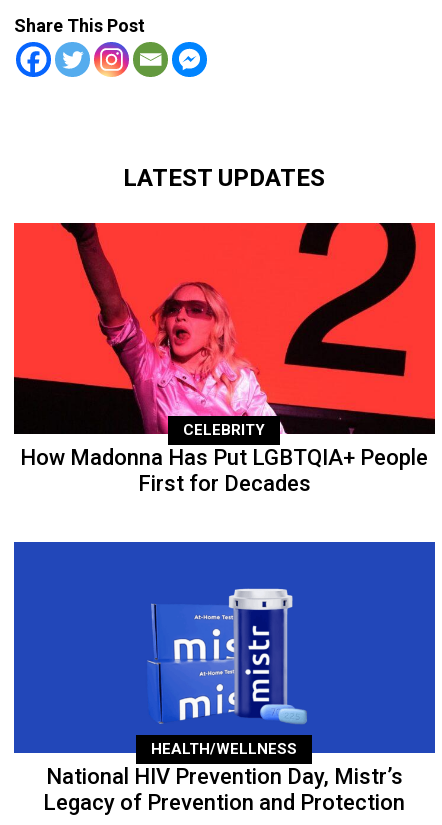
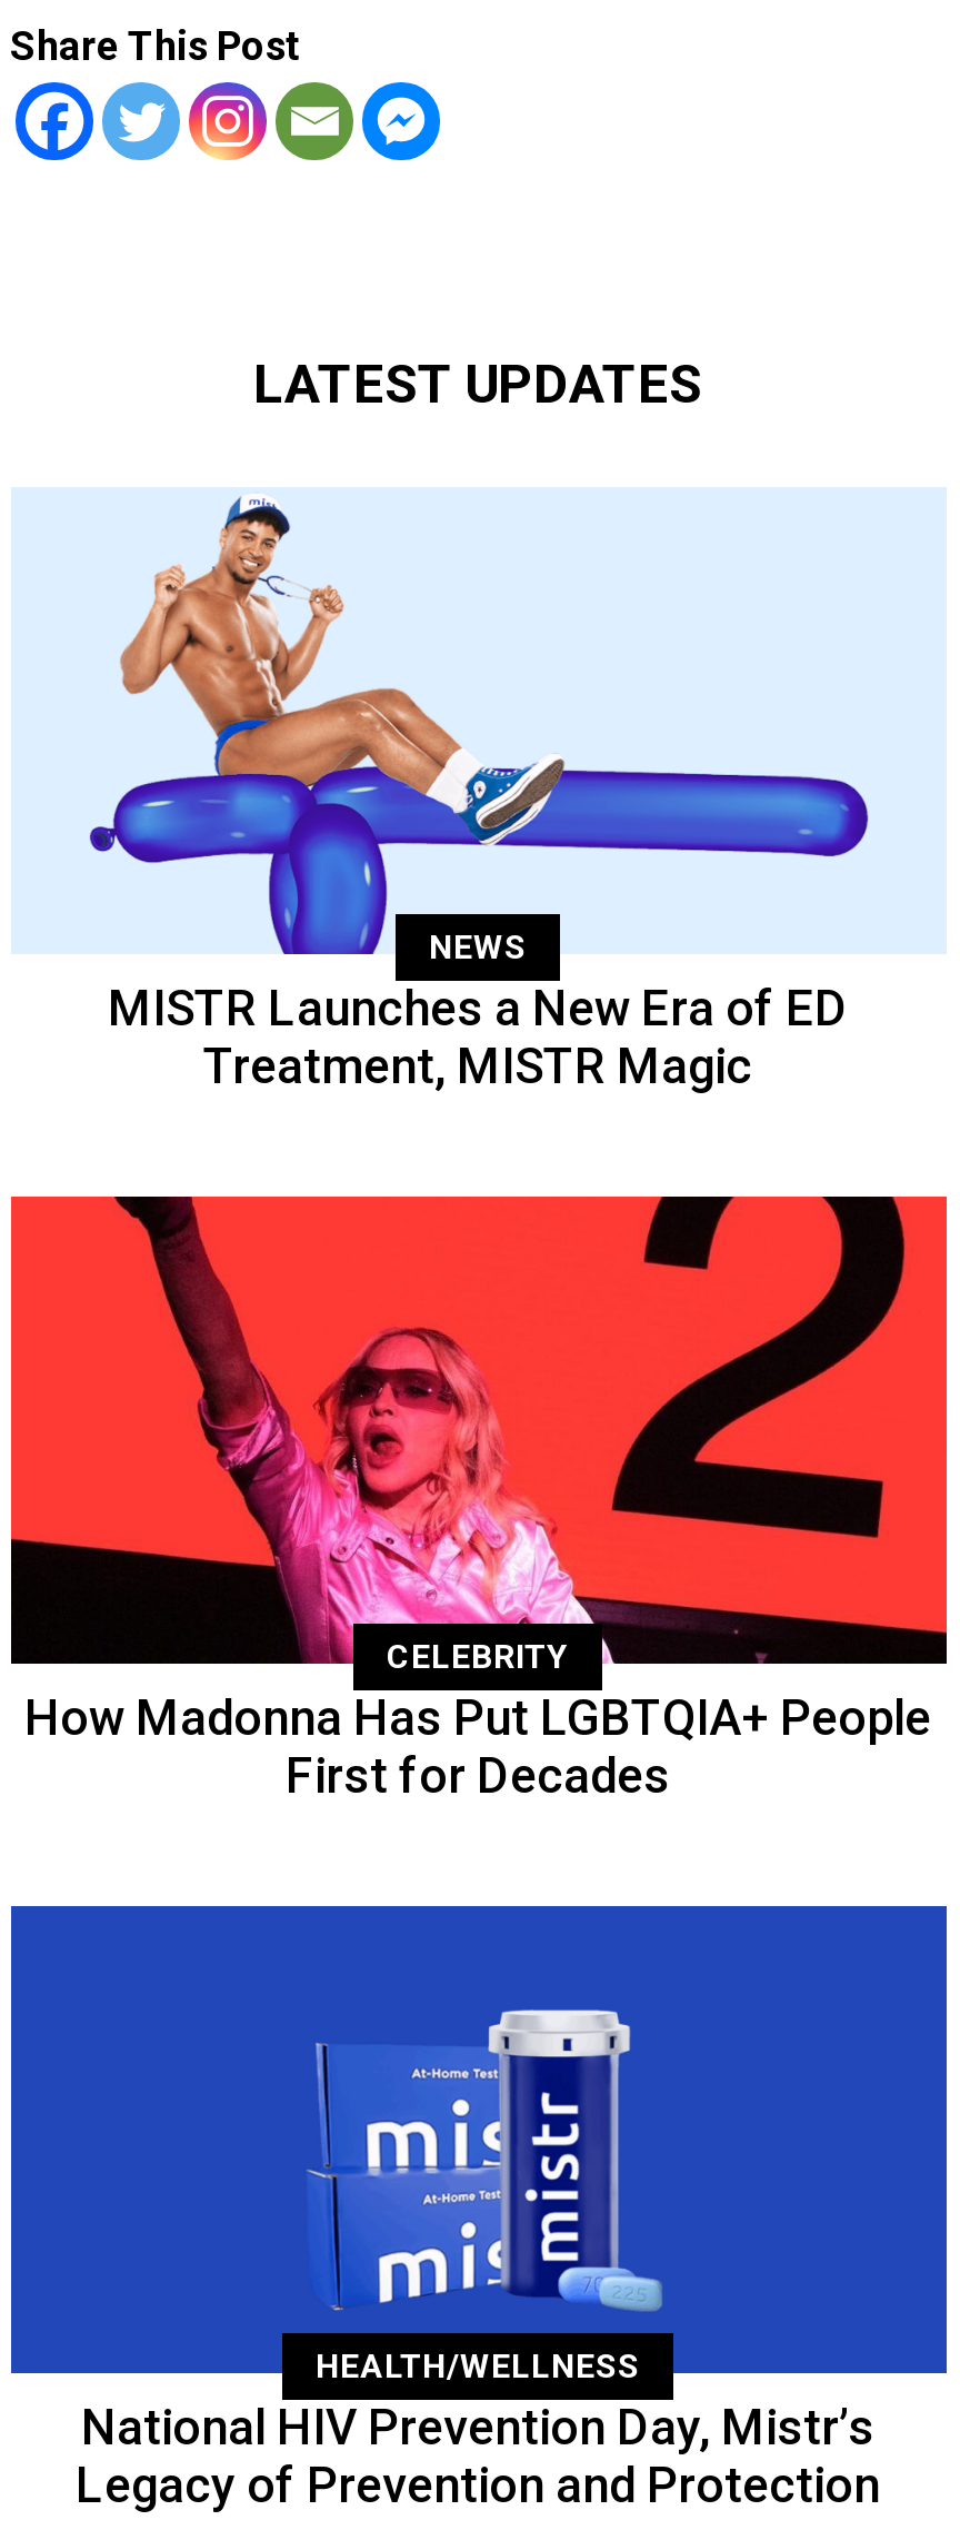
none -> [13,489,944,1095] [image] | NEWS | MISTR Launches a New Era of ED | Treatment, MISTR Magic

